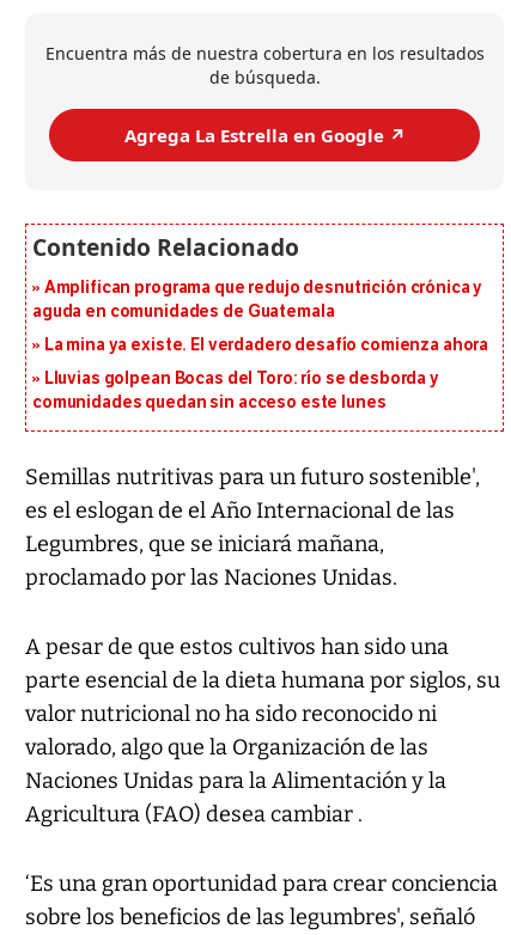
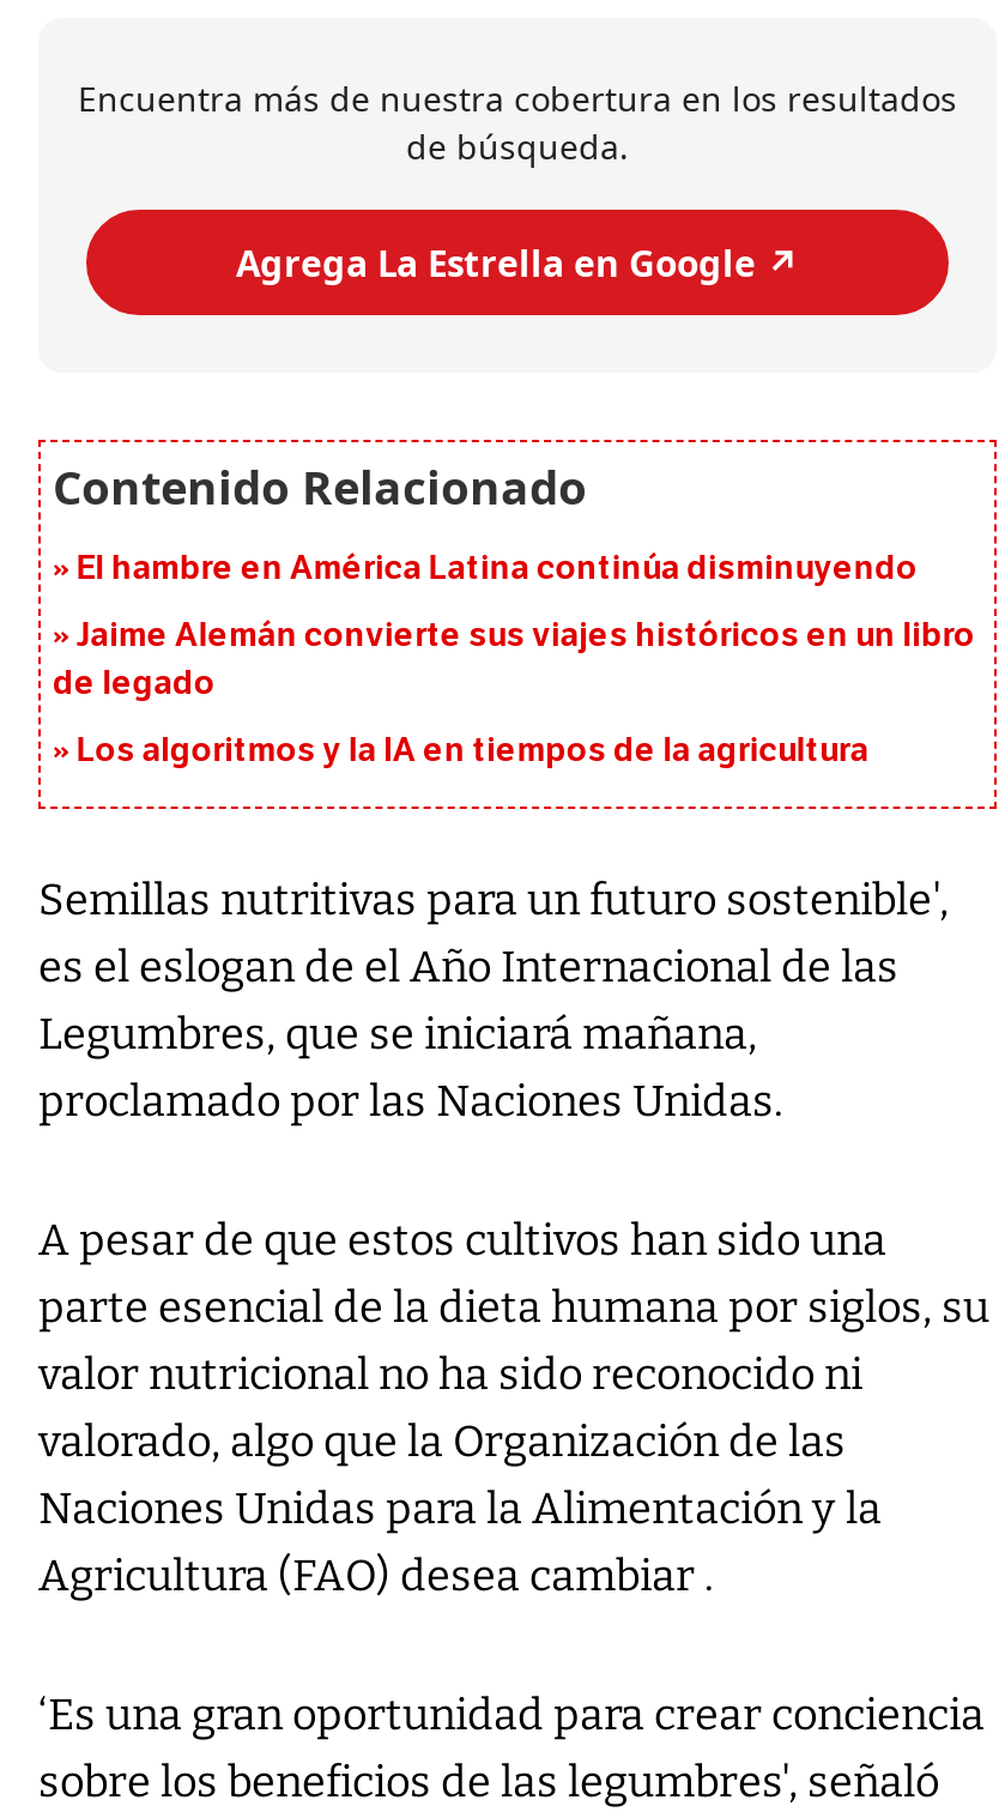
[32,278,483,322] Amplifican programa que redujo desnutrición crónica y | aguda en comunidades de Guatemala -> [76,549,917,590] El hambre en América Latina continúa disminuyendo
[44,335,489,356] La mina ya existe. El verdadero desafío comienza ahora -> [53,616,975,705] Jaime Alemán convierte sus viajes históricos en un libro | de legado
[32,369,439,413] Lluvias golpean Bocas del Toro: río se desborda y | comunidades quedan sin acceso este lunes -> [76,731,869,772] Los algoritmos y la IA en tiempos de la agricultura

